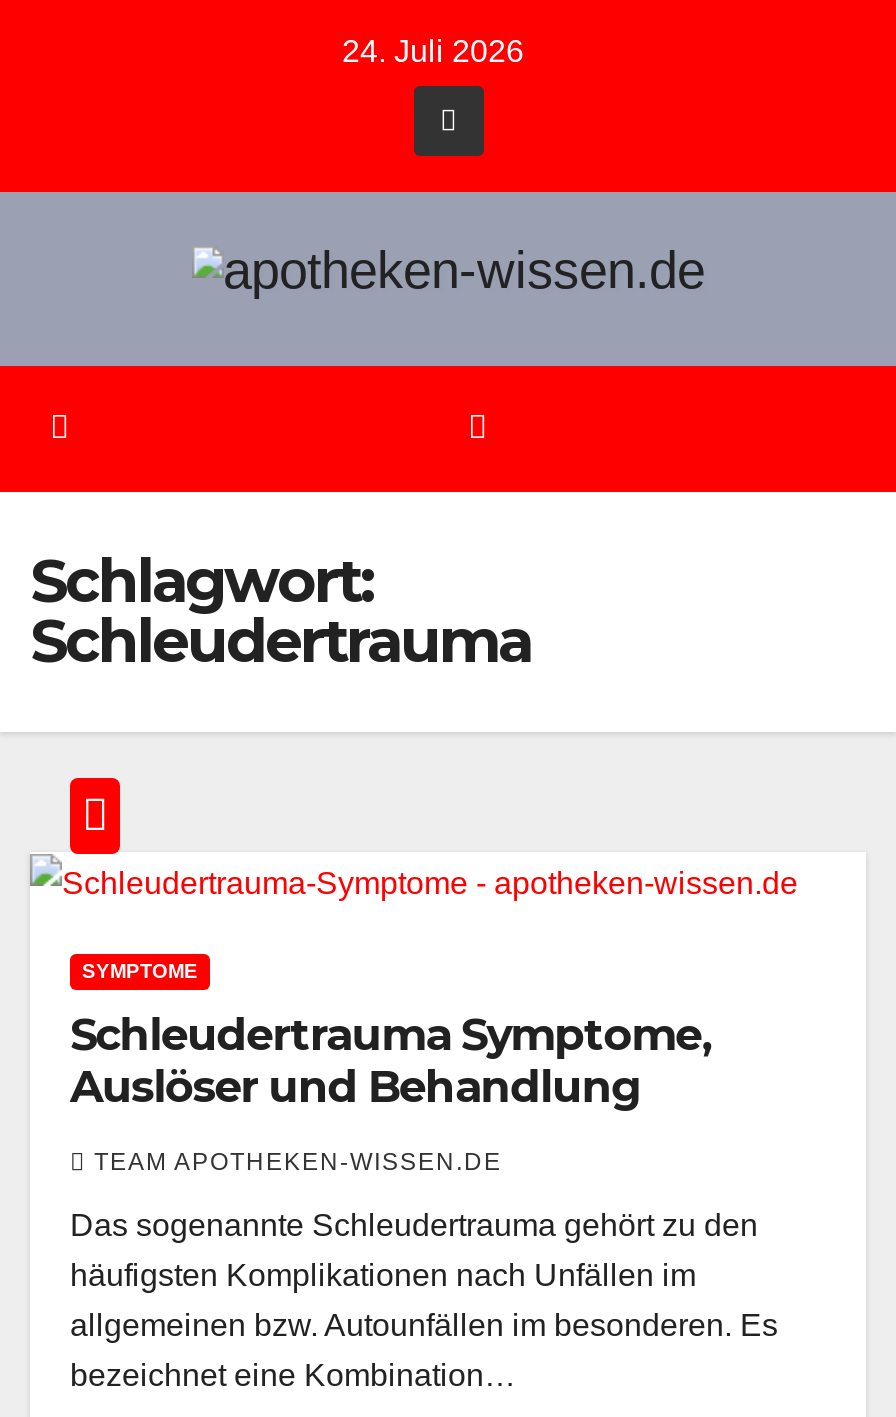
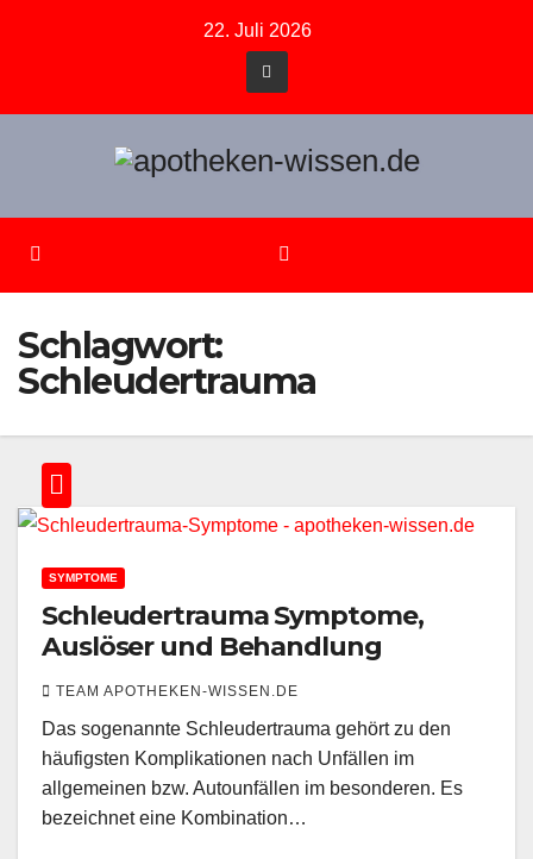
[342,34,524,68] 24. Juli 2026 -> [203,20,312,40] 22. Juli 2026

